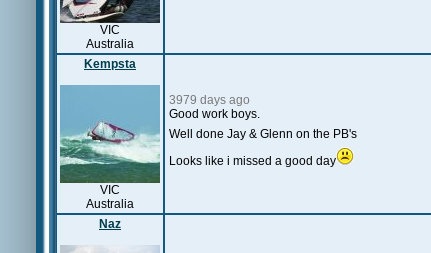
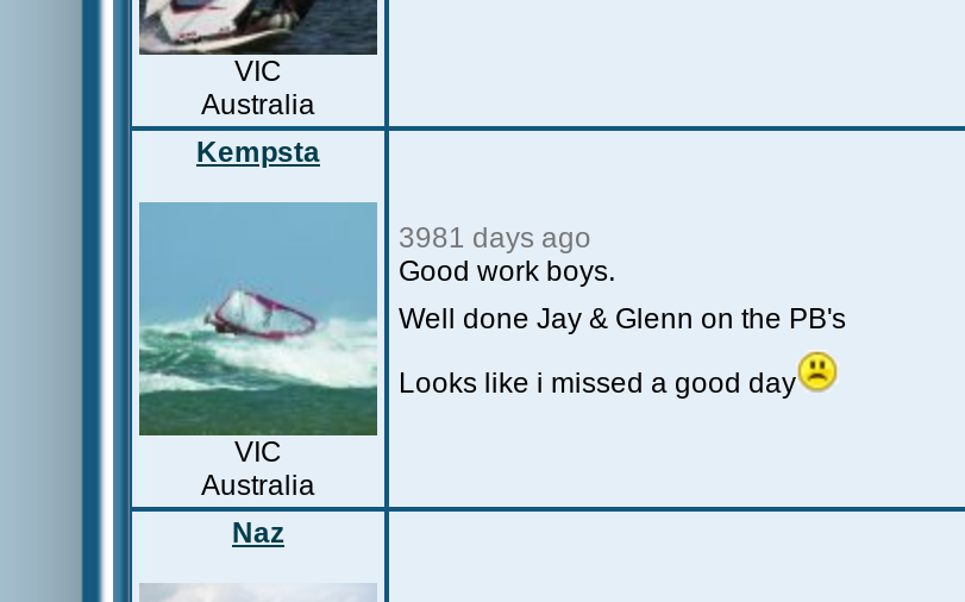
[169,93,250,107] 3979 days ago -> [399,221,591,255] 3981 days ago

